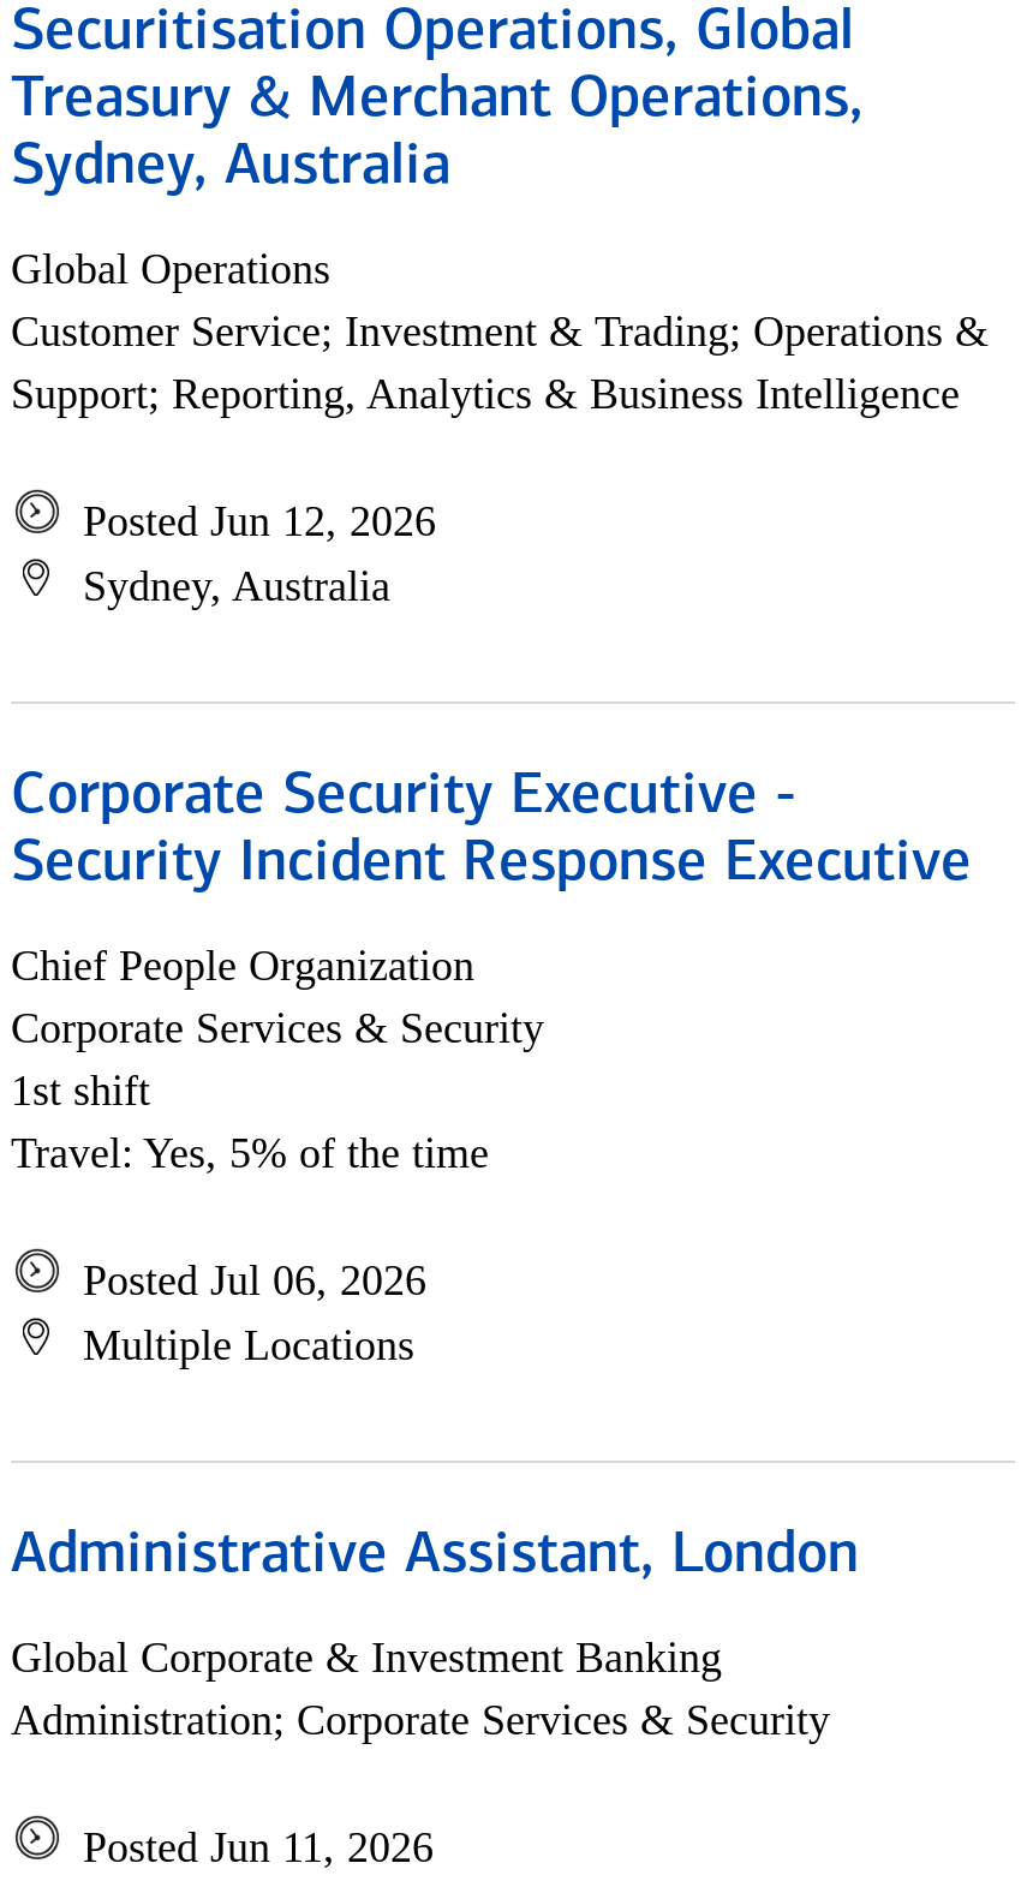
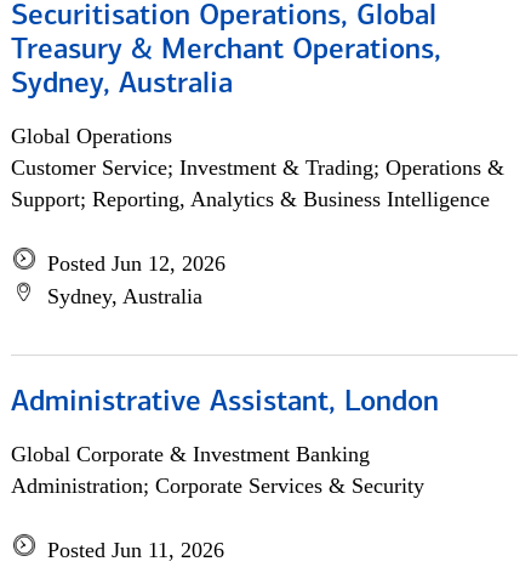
[11,769,972,1369] Corporate Security Executive - | Security Incident Response Executive | Chief People Organization | Corporate Services & Security | 1st shift | Travel: Yes, 5% of the time | Posted Jul 06, 2026 | Multiple Locations -> none

